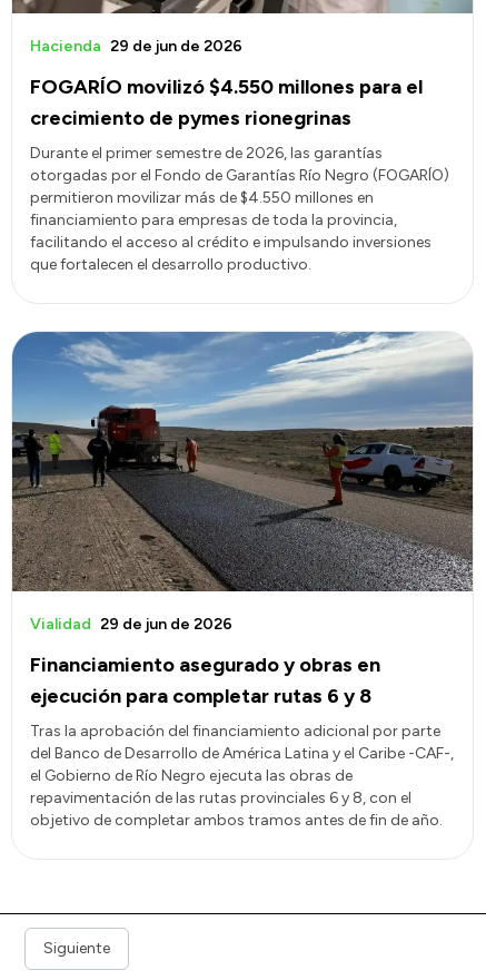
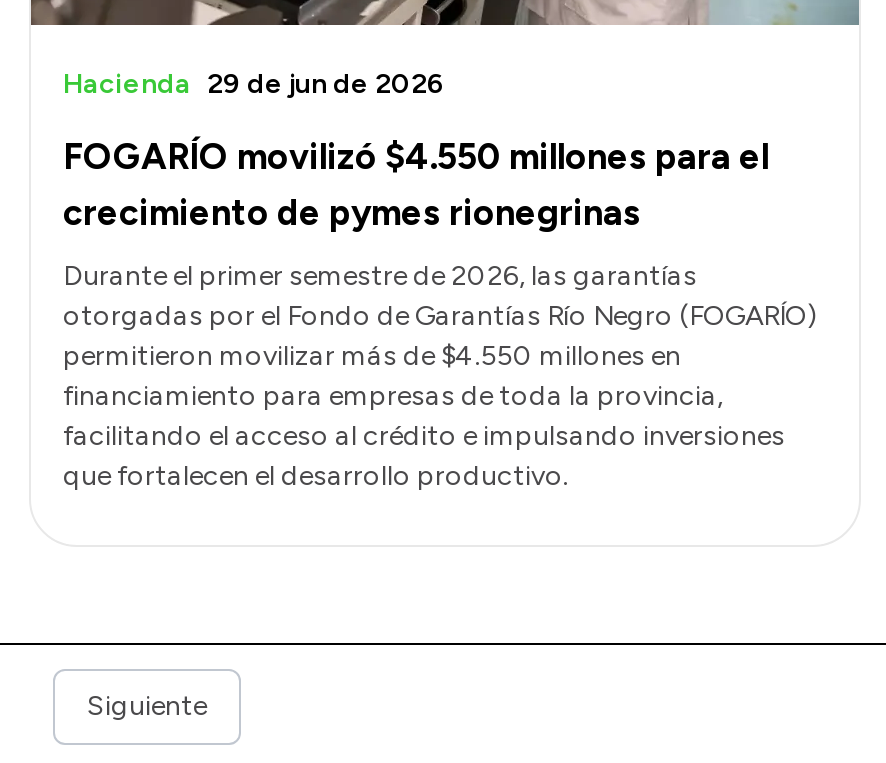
[11,331,474,633] [image] | Vialidad 29 de jun de 2026 -> none
[30,652,380,708] Financiamiento asegurado y obras en | ejecución para completar rutas 6 y 8 -> none
[30,721,454,829] Tras la aprobación del financiamiento adicional por parte | del Banco de Desarrollo de América Latina y el Caribe -CAF-, | el Gobierno de Río Negro ejecuta las obras de | repavimentación de las rutas provinciales 6 y 8, con el | objetivo de completar ambos tramos antes de fin de año. -> none

